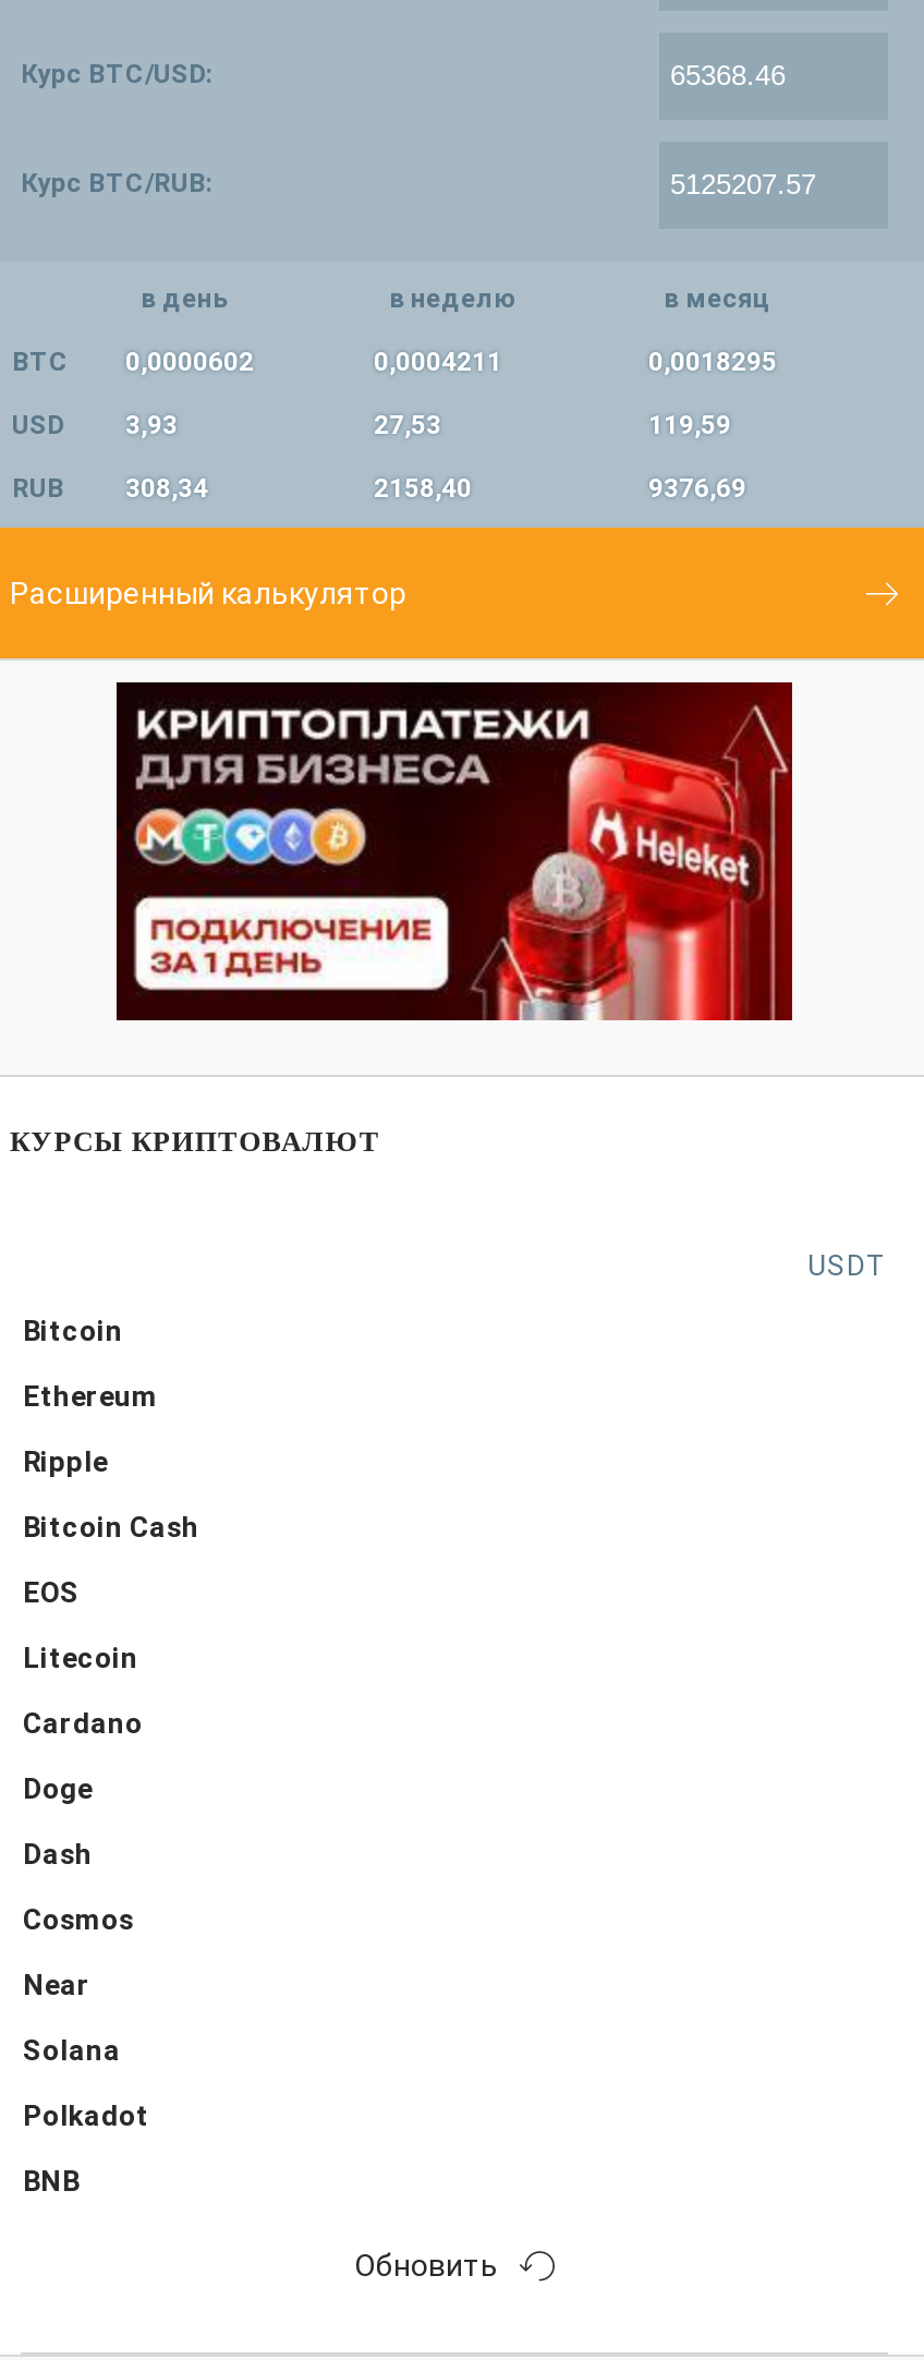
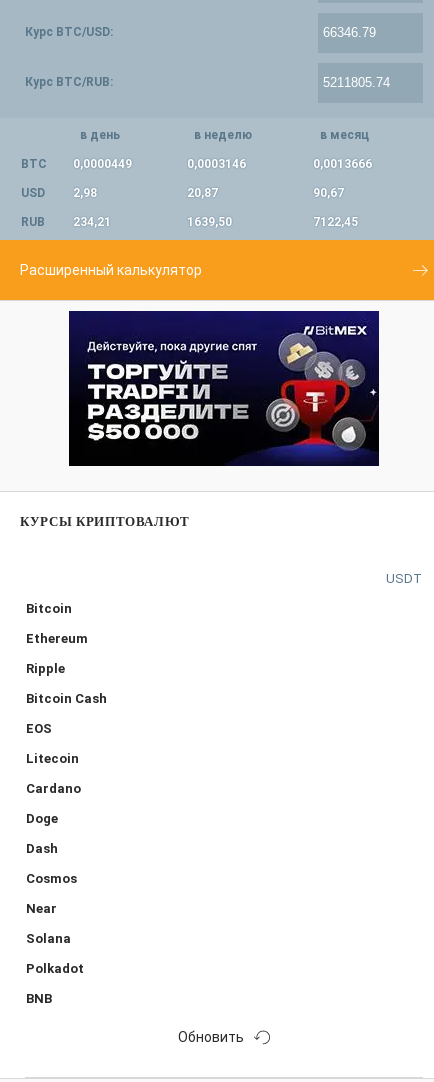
[12,347,254,377] BTC 0,0000602 -> [21,157,132,171] BTC 0,0000449
[374,347,502,377] 0,0004211 -> [187,157,246,171] 0,0003146
[648,347,777,377] 0,0018295 -> [313,157,372,171] 0,0013666
[12,410,178,440] USD 3,93 -> [21,186,97,200] USD 2,98
[374,410,441,440] 27,53 -> [187,186,218,200] 20,87
[648,410,731,440] 119,59 -> [313,186,344,200] 90,67
[12,473,208,504] RUB 308,34 -> [21,215,111,229] RUB 234,21
[374,473,472,504] 2158,40 -> [187,215,232,229] 1639,50
[648,473,746,504] 9376,69 -> [313,215,358,229] 7122,45
[117,680,794,1022] [image] -> [69,310,380,467] [image]

